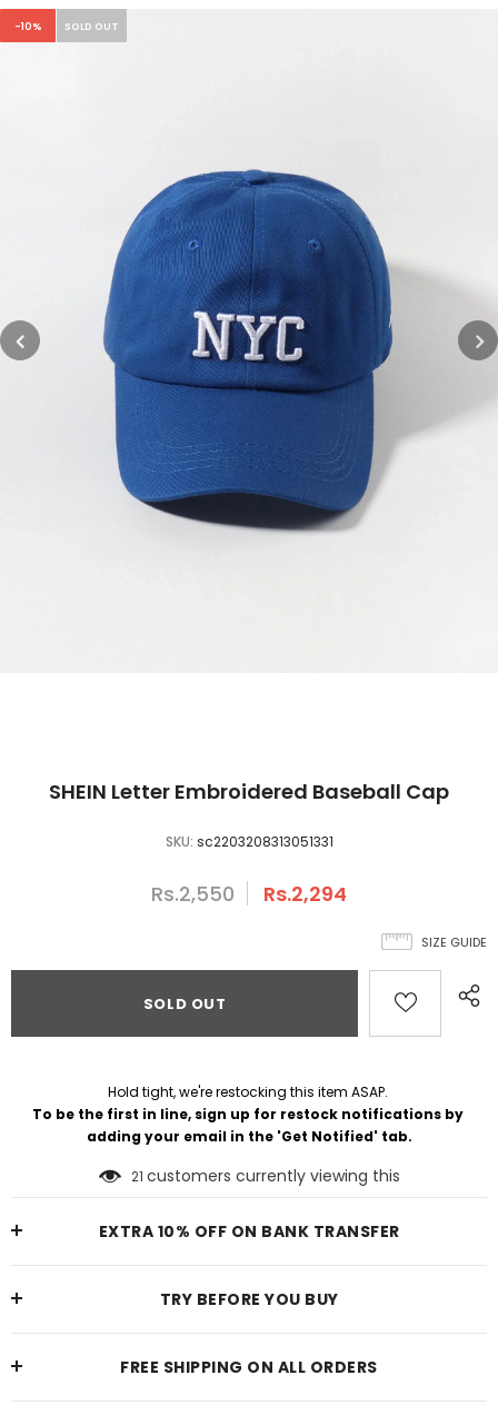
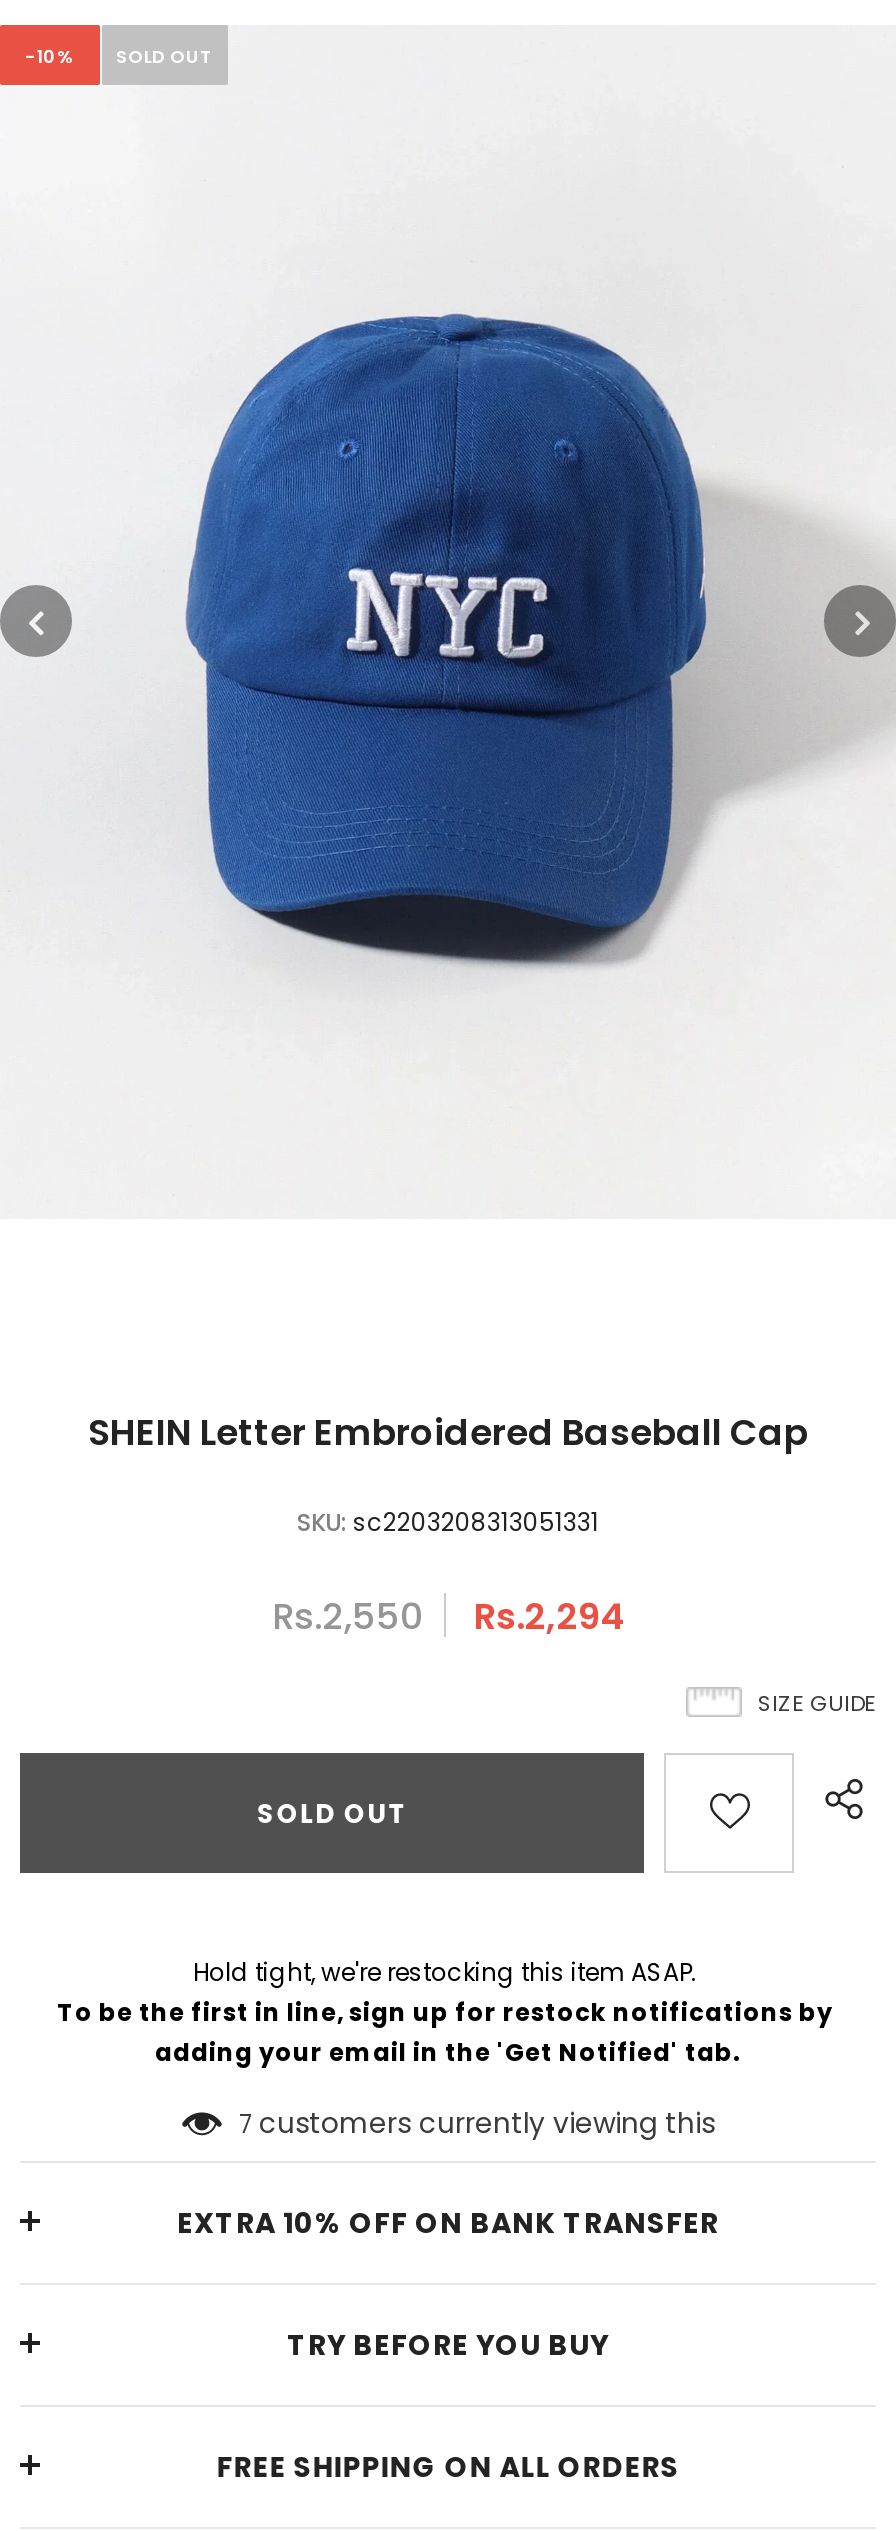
[131,1164,400,1187] 21 customers currently viewing this -> [239,2103,715,2143] 7 customers currently viewing this

